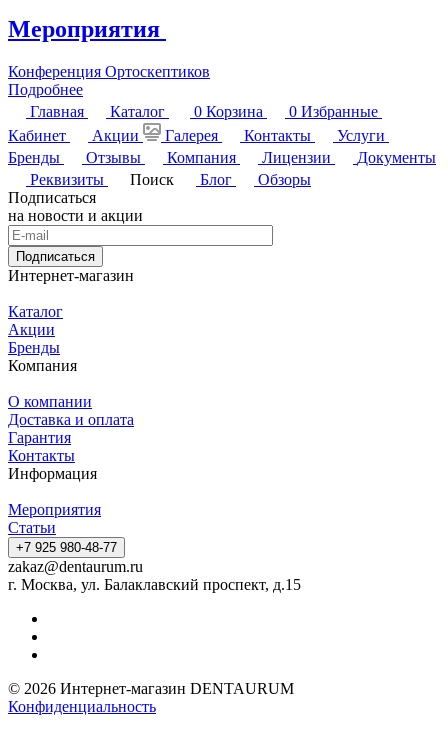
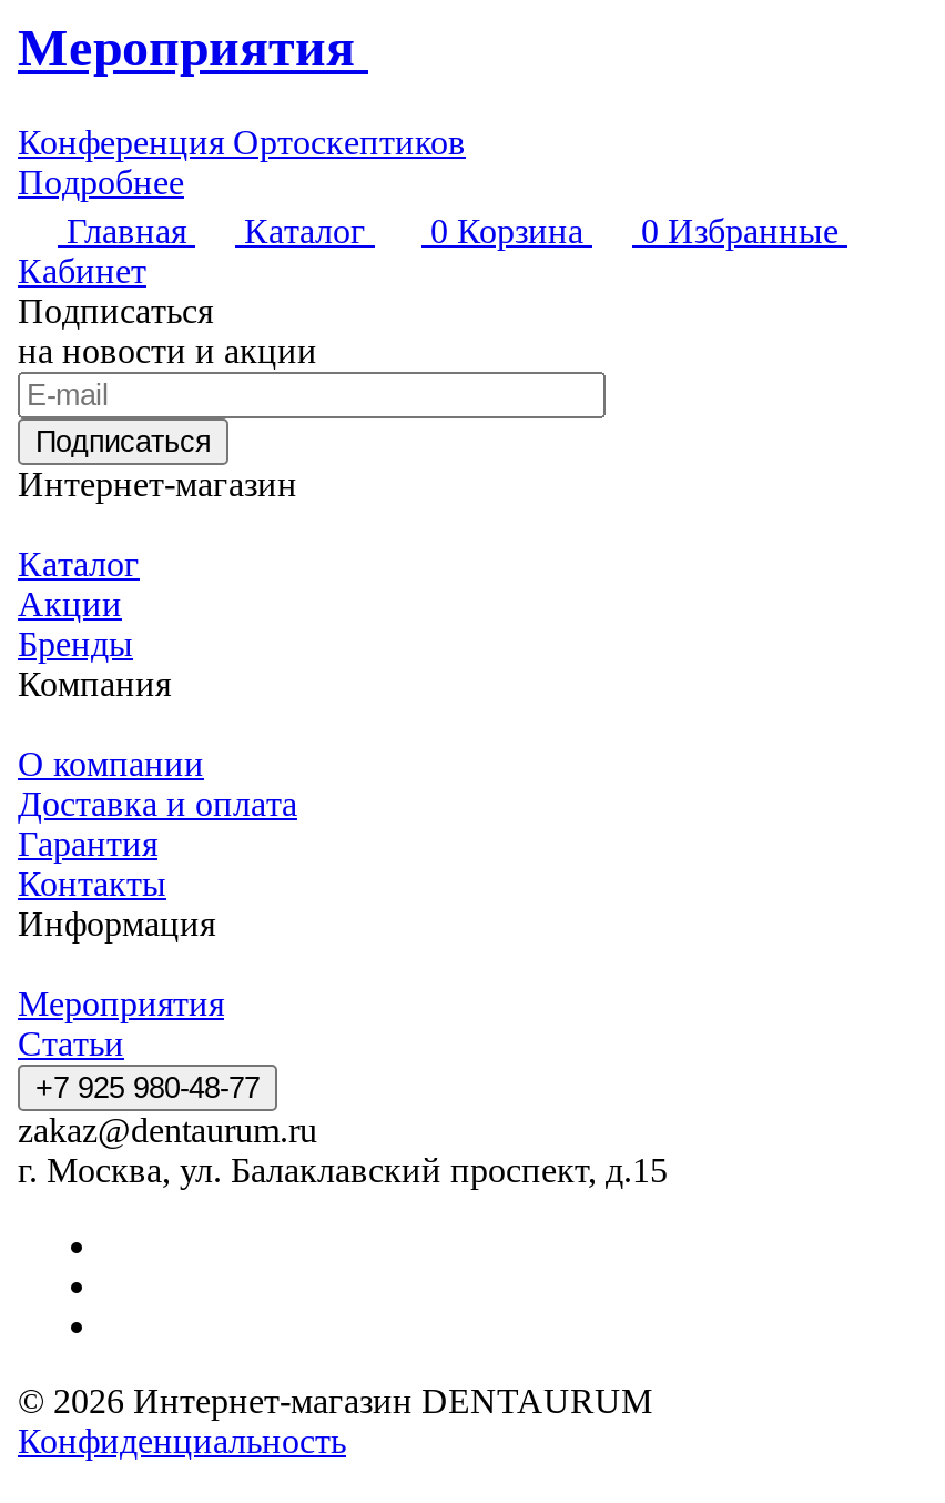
[8,127,436,188] Акции | Галерея | Контакты | Услуги | Бренды | Отзывы | Компания | Лицензии | Документы | Реквизиты | Поиск | Блог | Обзоры -> none

